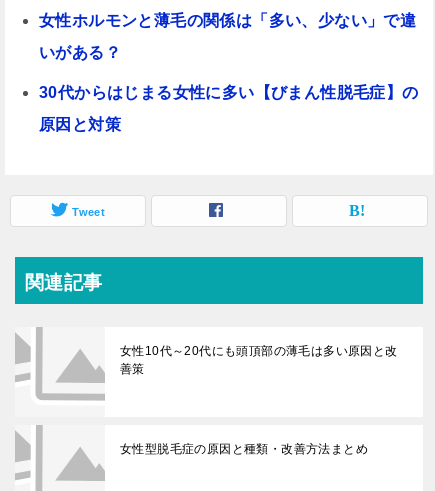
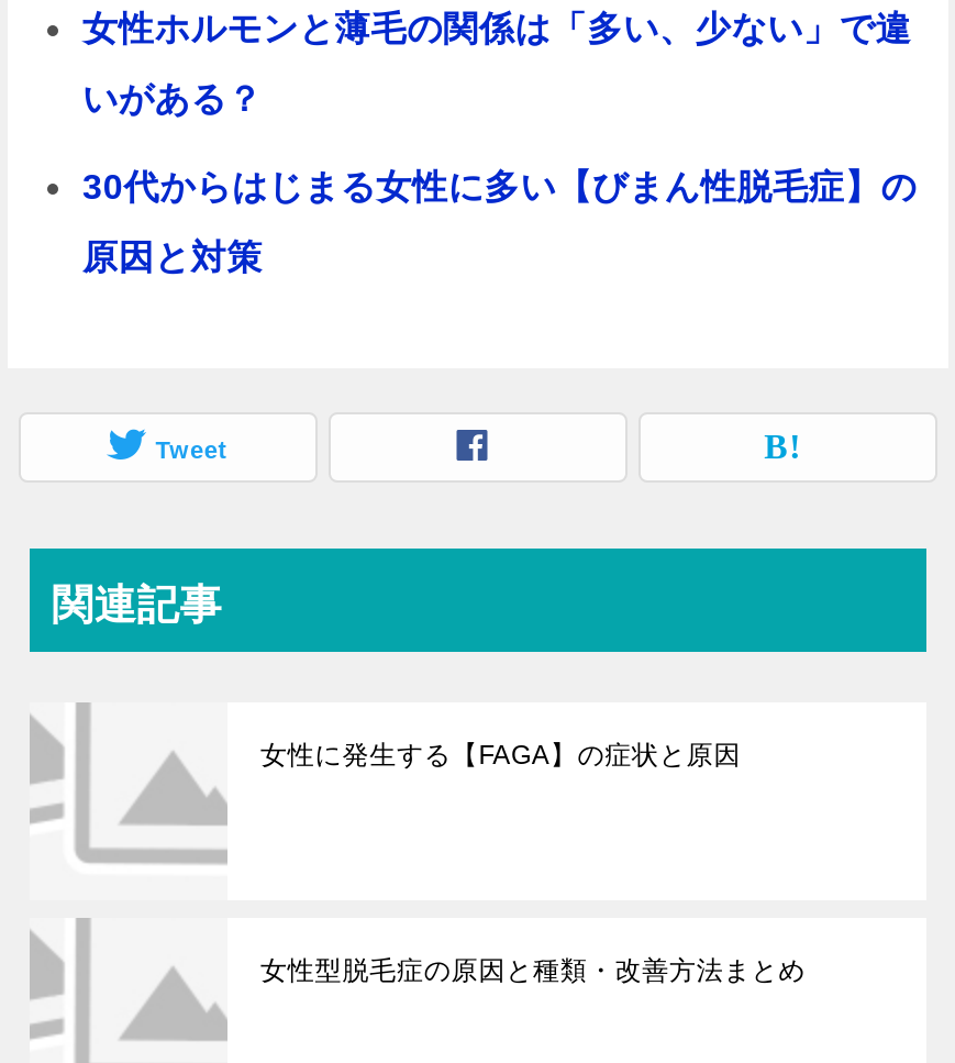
[120,344,398,376] 女性10代～20代にも頭頂部の薄毛は多い原因と改 | 善策 -> [260,740,741,771] 女性に発生する【FAGA】の症状と原因

